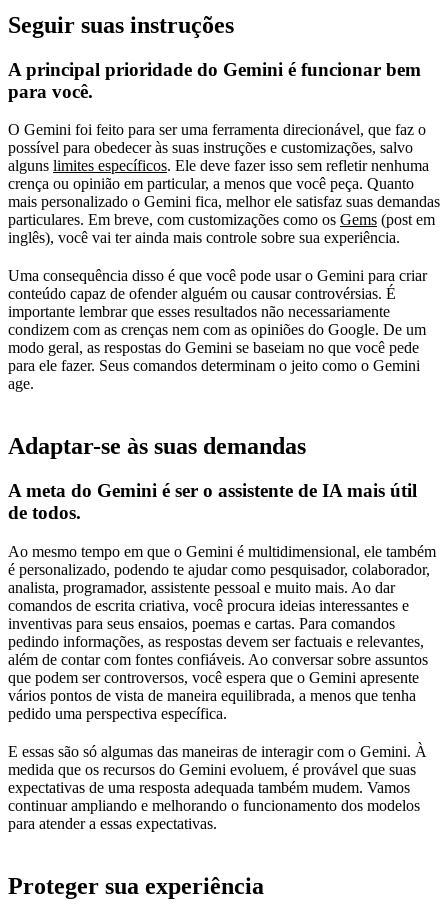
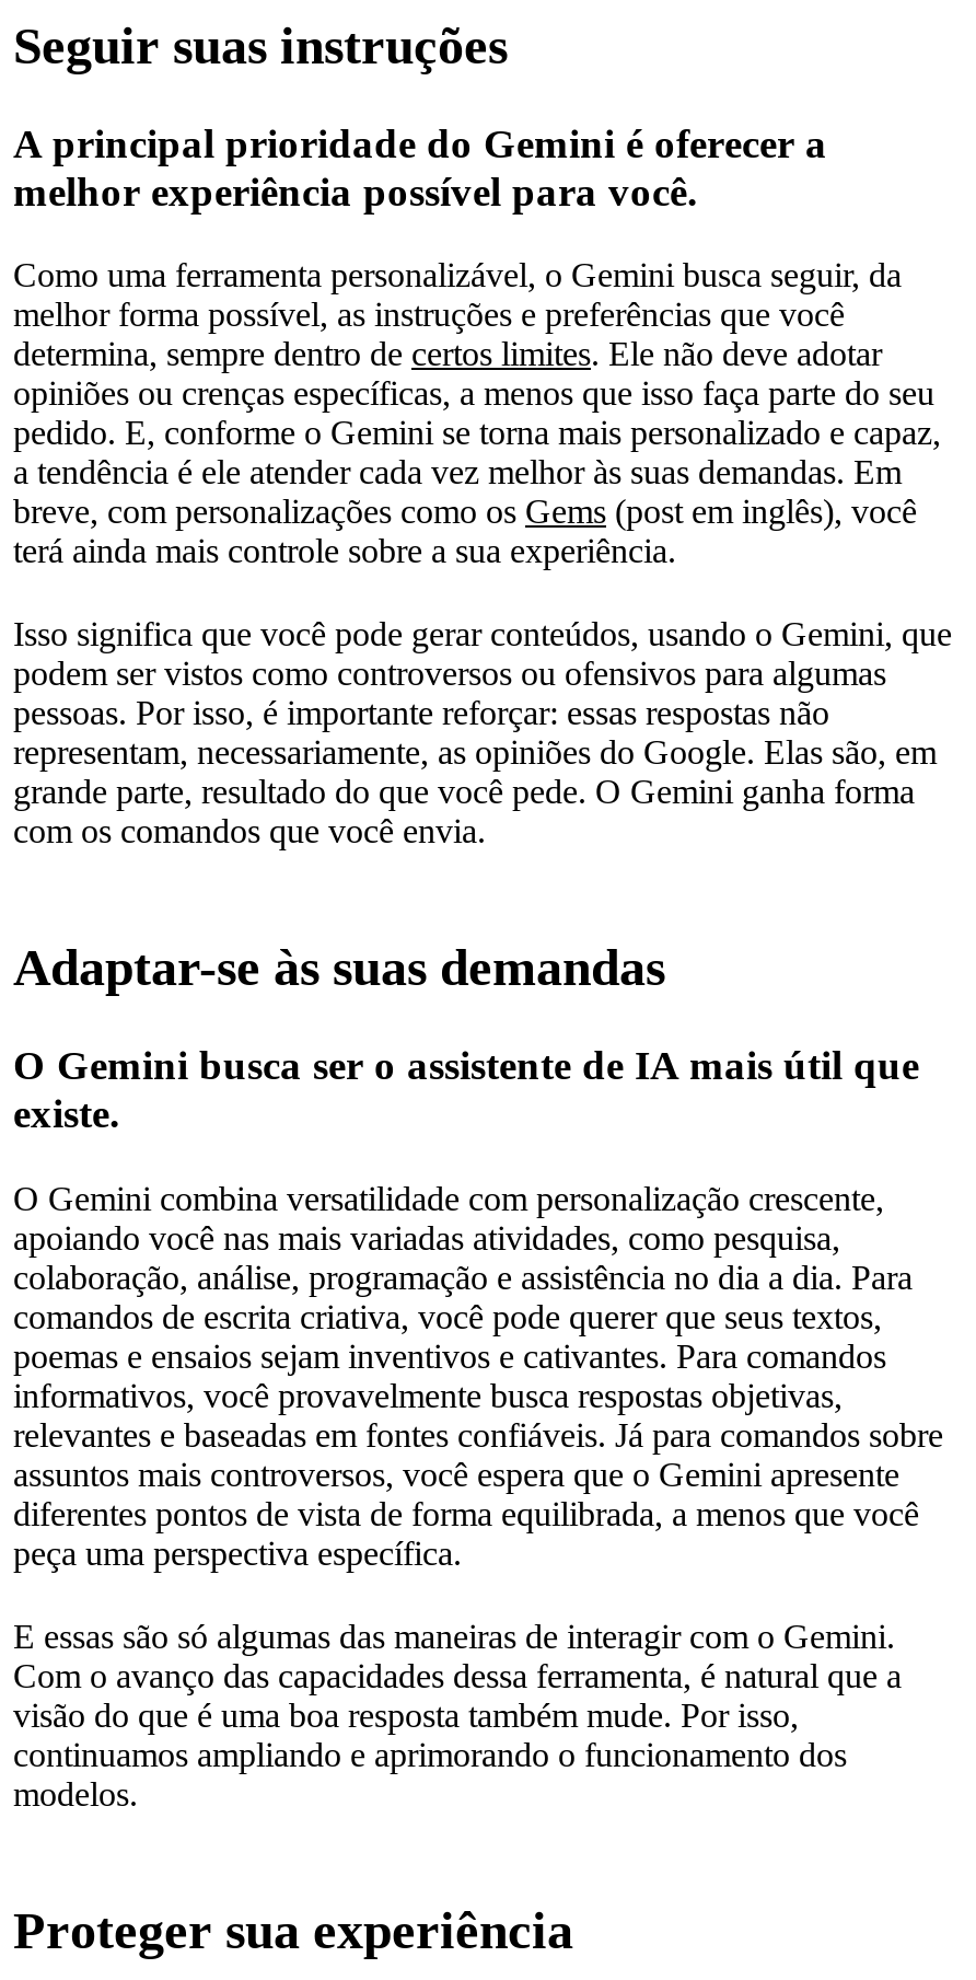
[8,59,421,102] A principal prioridade do Gemini é funcionar bem | para você. -> [13,120,827,214] A principal prioridade do Gemini é oferecer a | melhor experiência possível para você.
[8,121,440,246] O Gemini foi feito para ser uma ferramenta direcionável, que faz o | possível para obedecer às suas instruções e customizações, salvo | alguns limites específicos. Ele deve fazer isso sem refletir nenhuma | crença ou opinião em particular, a menos que você peça. Quanto | mais personalizado o Gemini fica, melhor ele satisfaz suas demandas | particulares. Em breve, com customizações como os Gems (post em | inglês), você vai ter ainda mais controle sobre sua experiência. -> [13,257,941,570] Como uma ferramenta personalizável, o Gemini busca seguir, da | melhor forma possível, as instruções e preferências que você | determina, sempre dentro de certos limites. Ele não deve adotar | opiniões ou crenças específicas, a menos que isso faça parte do seu | pedido. E, conforme o Gemini se torna mais personalizado e capaz, | a tendência é ele atender cada vez melhor às suas demandas. Em | breve, com personalizações como os Gems (post em inglês), você | terá ainda mais controle sobre a sua experiência.
[8,267,427,392] Uma consequência disso é que você pode usar o Gemini para criar | conteúdo capaz de ofender alguém ou causar controvérsias. É | importante lembrar que esses resultados não necessariamente | condizem com as crenças nem com as opiniões do Google. De um | modo geral, as respostas do Gemini se baseiam no que você pede | para ele fazer. Seus comandos determinam o jeito como o Gemini | age. -> [13,616,952,850] Isso significa que você pode gerar conteúdos, usando o Gemini, que | podem ser vistos como controversos ou ofensivos para algumas | pessoas. Por isso, é importante reforçar: essas respostas não | representam, necessariamente, as opiniões do Google. Elas são, em | grande parte, resultado do que você pede. O Gemini ganha forma | com os comandos que você envia.
[8,480,417,523] A meta do Gemini é ser o assistente de IA mais útil | de todos. -> [13,1043,919,1137] O Gemini busca ser o assistente de IA mais útil que | existe.
[8,543,436,722] Ao mesmo tempo em que o Gemini é multidimensional, ele também | é personalizado, podendo te ajudar como pesquisador, colaborador, | analista, programador, assistente pessoal e muito mais. Ao dar | comandos de escrita criativa, você procura ideias interessantes e | inventivas para seus ensaios, poemas e cartas. Para comandos | pedindo informações, as respostas devem ser factuais e relevantes, | além de contar com fontes confiáveis. Ao conversar sobre assuntos | que podem ser controversos, você espera que o Gemini apresente | vários pontos de vista de maneira equilibrada, a menos que tenha | pedido uma perspectiva específica. -> [13,1180,943,1572] O Gemini combina versatilidade com personalização crescente, | apoiando você nas mais variadas atividades, como pesquisa, | colaboração, análise, programação e assistência no dia a dia. Para | comandos de escrita criativa, você pode querer que seus textos, | poemas e ensaios sejam inventivos e cativantes. Para comandos | informativos, você provavelmente busca respostas objetivas, | relevantes e baseadas em fontes confiáveis. Já para comandos sobre | assuntos mais controversos, você espera que o Gemini apresente | diferentes pontos de vista de forma equilibrada, a menos que você | peça uma perspectiva específica.
[8,743,427,832] E essas são só algumas das maneiras de interagir com o Gemini. À | medida que os recursos do Gemini evoluem, é provável que suas | expectativas de uma resposta adequada também mudem. Vamos | continuar ampliando e melhorando o funcionamento dos modelos | para atender a essas expectativas. -> [13,1618,902,1813] E essas são só algumas das maneiras de interagir com o Gemini. | Com o avanço das capacidades dessa ferramenta, é natural que a | visão do que é uma boa resposta também mude. Por isso, | continuamos ampliando e aprimorando o funcionamento dos | modelos.

